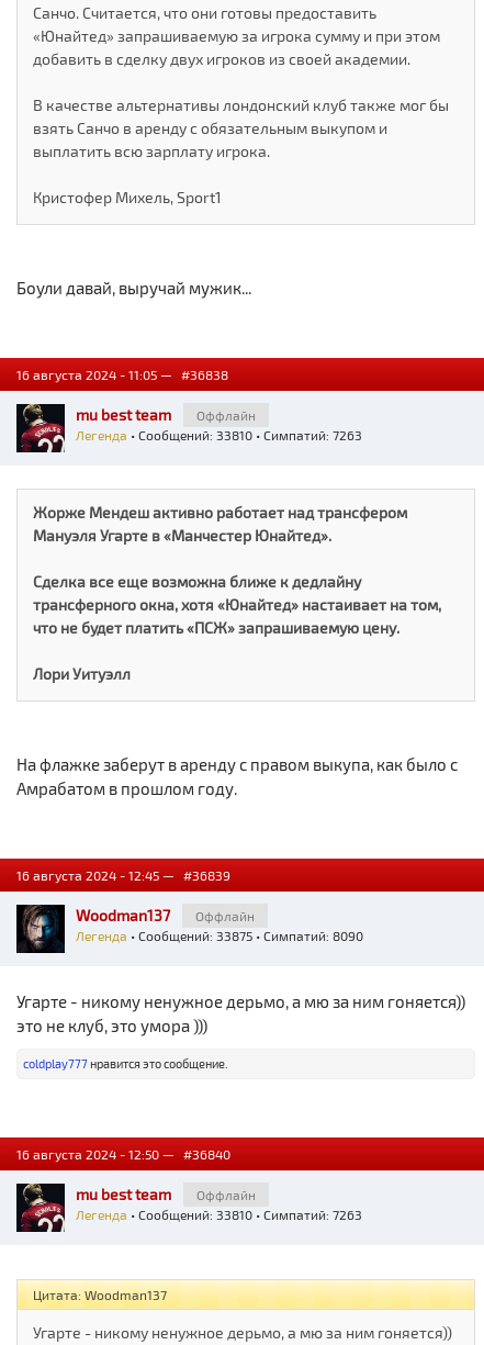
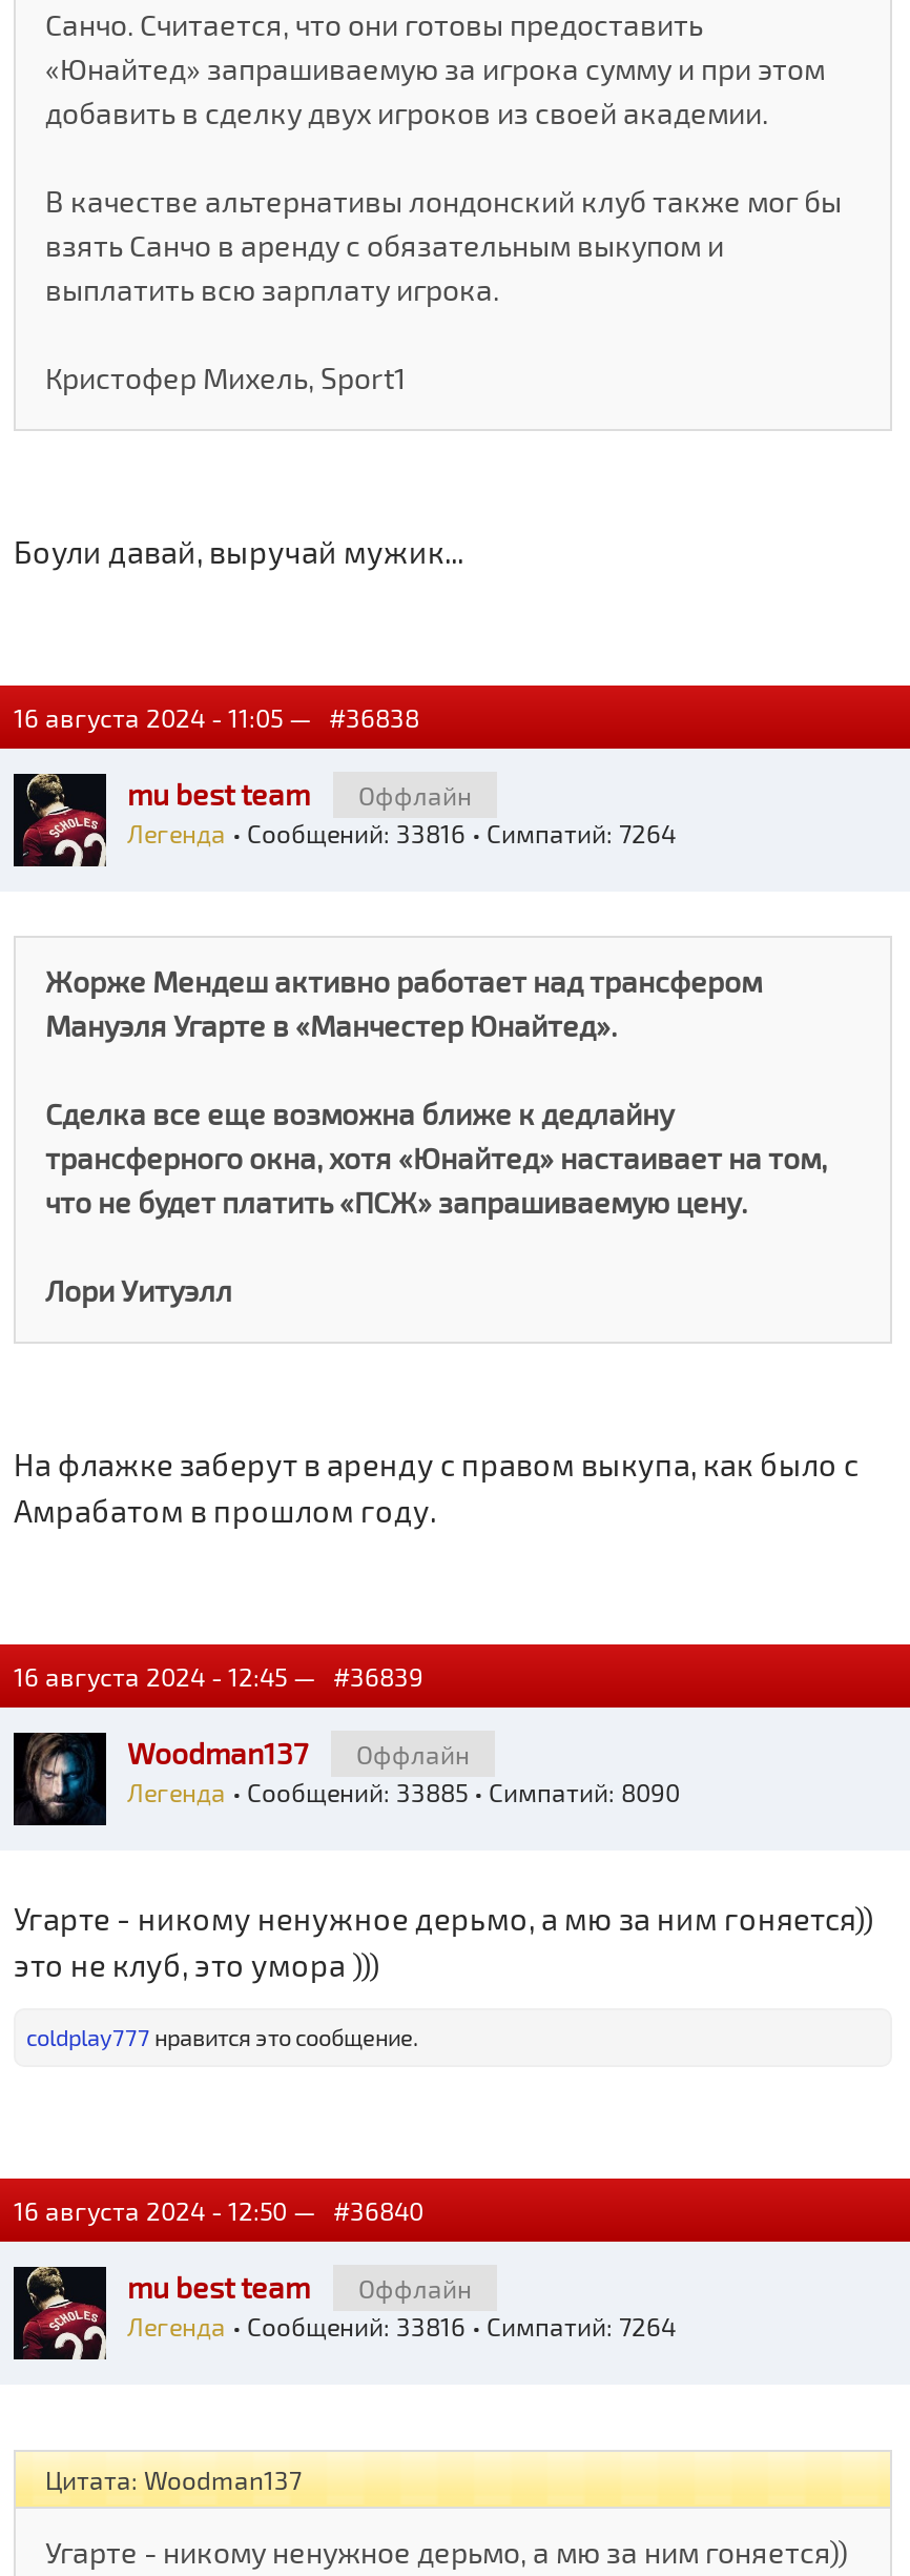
[76,427,362,442] Легенда • Сообщений: 33810 • Симпатий: 7263 -> [127,818,676,847] Легенда • Сообщений: 33816 • Симпатий: 7264
[76,928,363,943] Легенда • Сообщений: 33875 • Симпатий: 8090 -> [127,1777,680,1806] Легенда • Сообщений: 33885 • Симпатий: 8090
[76,1207,362,1222] Легенда • Сообщений: 33810 • Симпатий: 7263 -> [127,2311,676,2340] Легенда • Сообщений: 33816 • Симпатий: 7264

